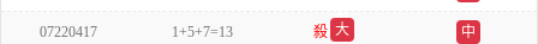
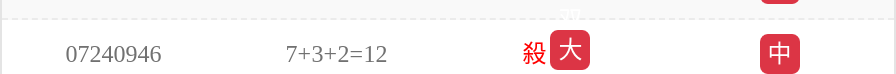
[39,24,97,40] 07220417 -> [66,40,162,68] 07240946
[171,24,233,40] 1+5+7=13 -> [286,40,388,68] 7+3+2=12

